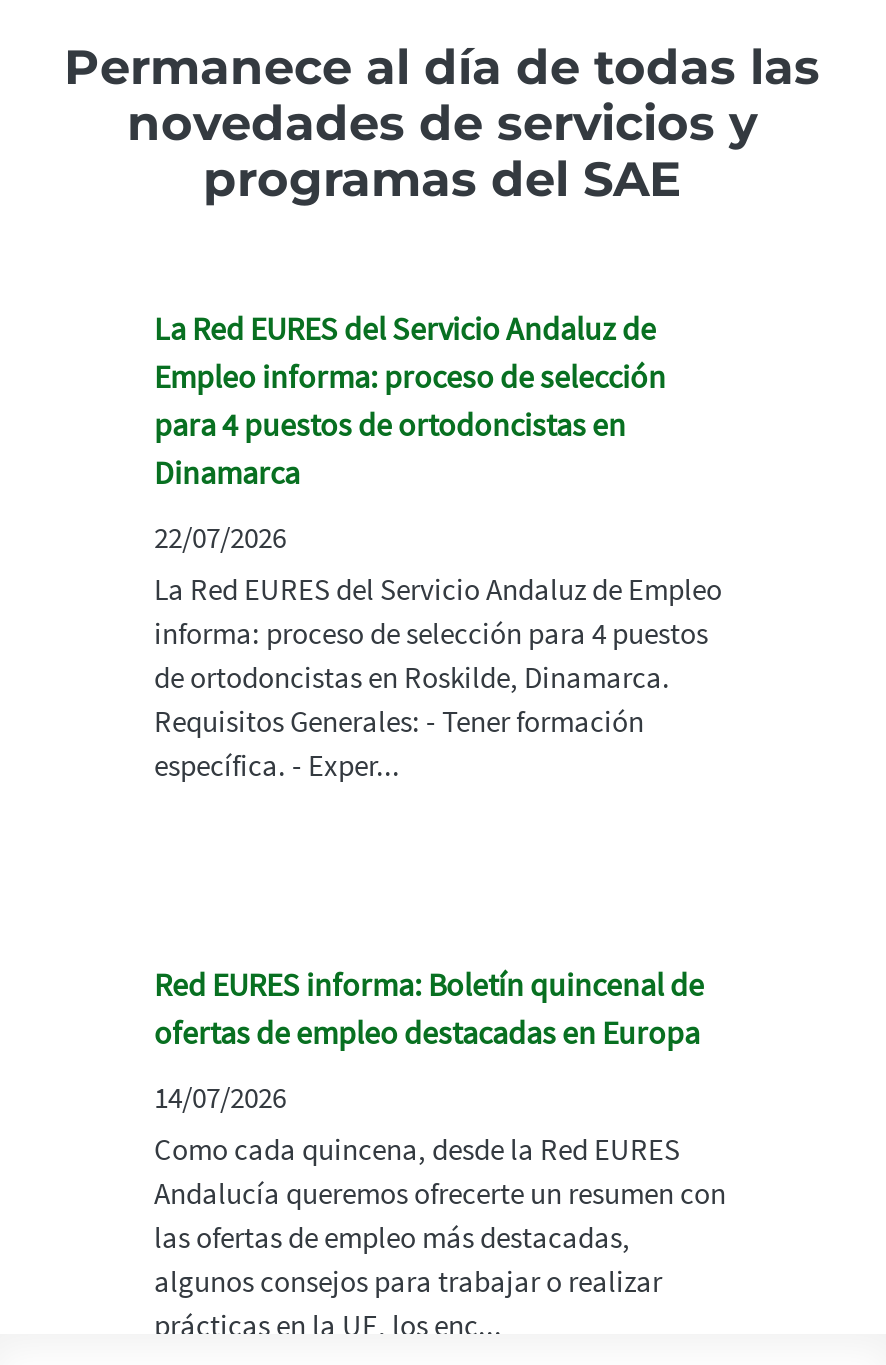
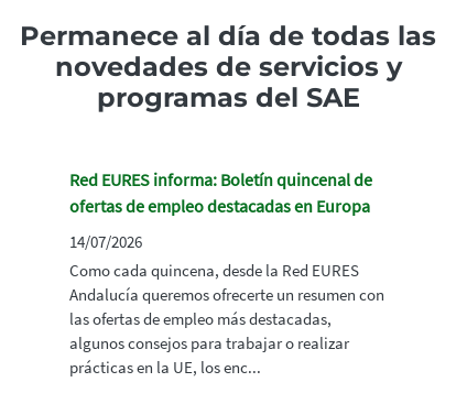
[154,308,722,784] La Red EURES del Servicio Andaluz de | Empleo informa: proceso de selección | para 4 puestos de ortodoncistas en | Dinamarca | 22/07/2026 | La Red EURES del Servicio Andaluz de Empleo | informa: proceso de selección para 4 puestos | de ortodoncistas en Roskilde, Dinamarca. | Requisitos Generales: - Tener formación | específica. - Exper... -> none

